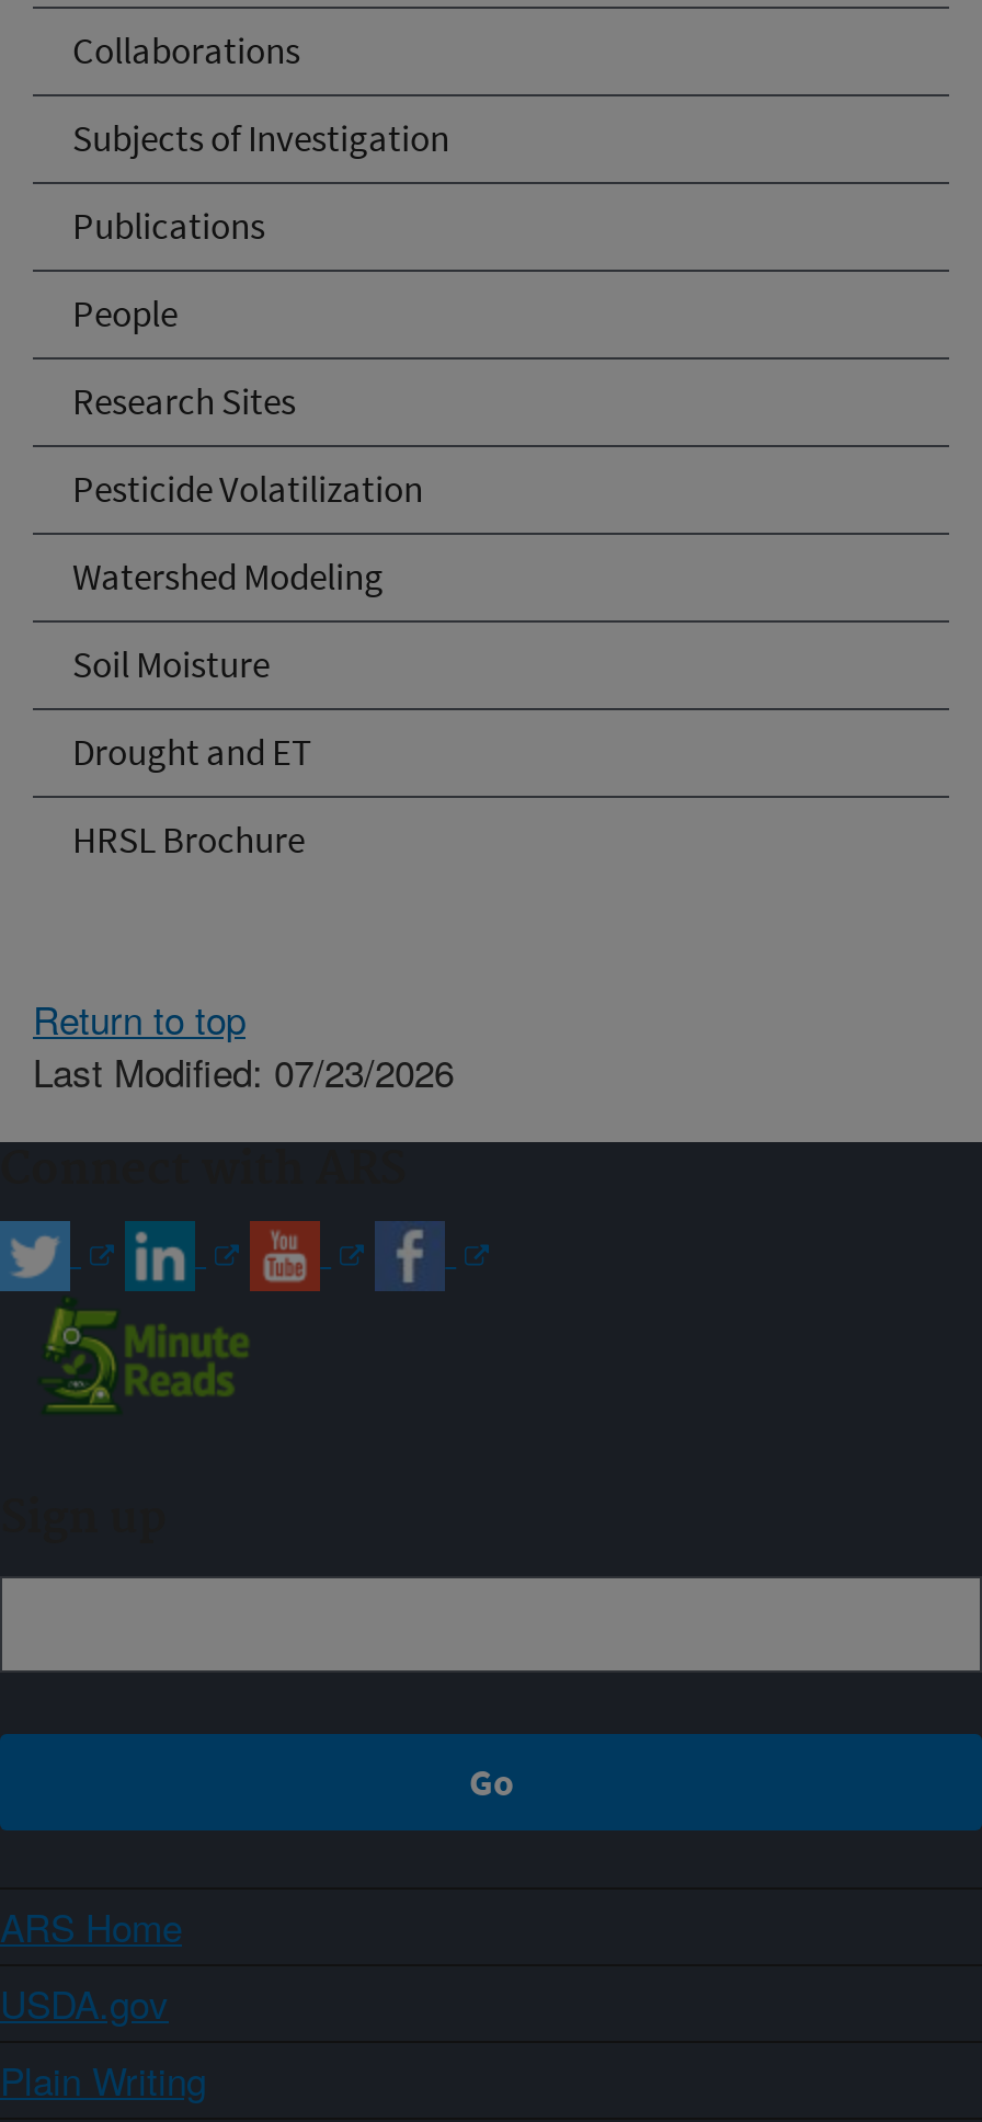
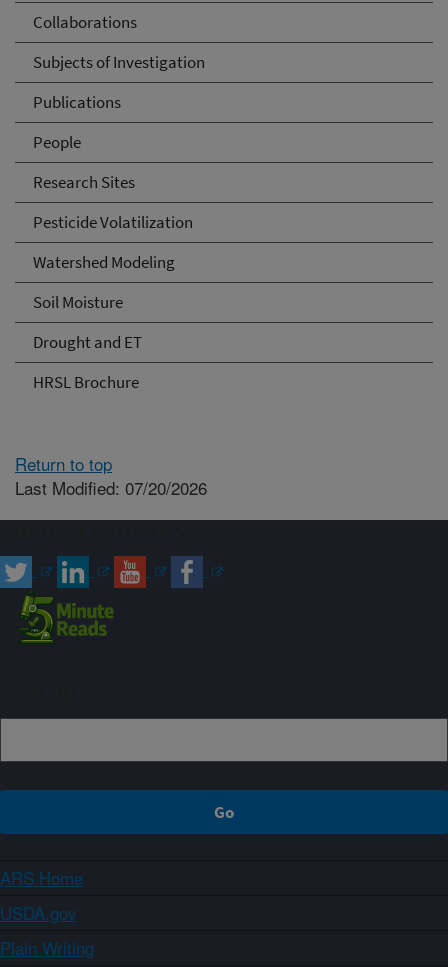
[33,1042,454,1097] Last Modified: 07/23/2026 -> [15,474,207,499] Last Modified: 07/20/2026

